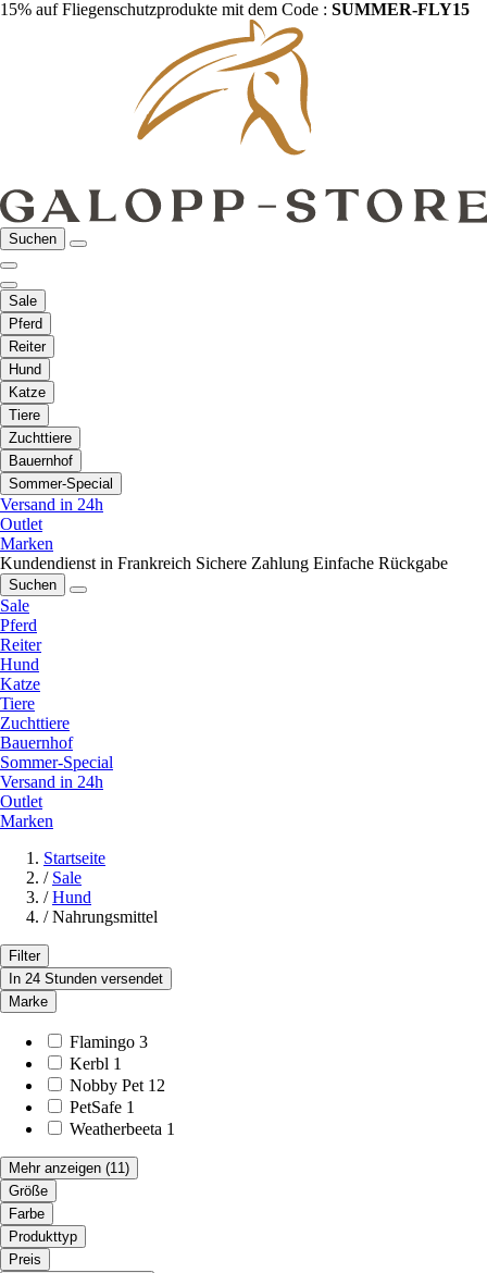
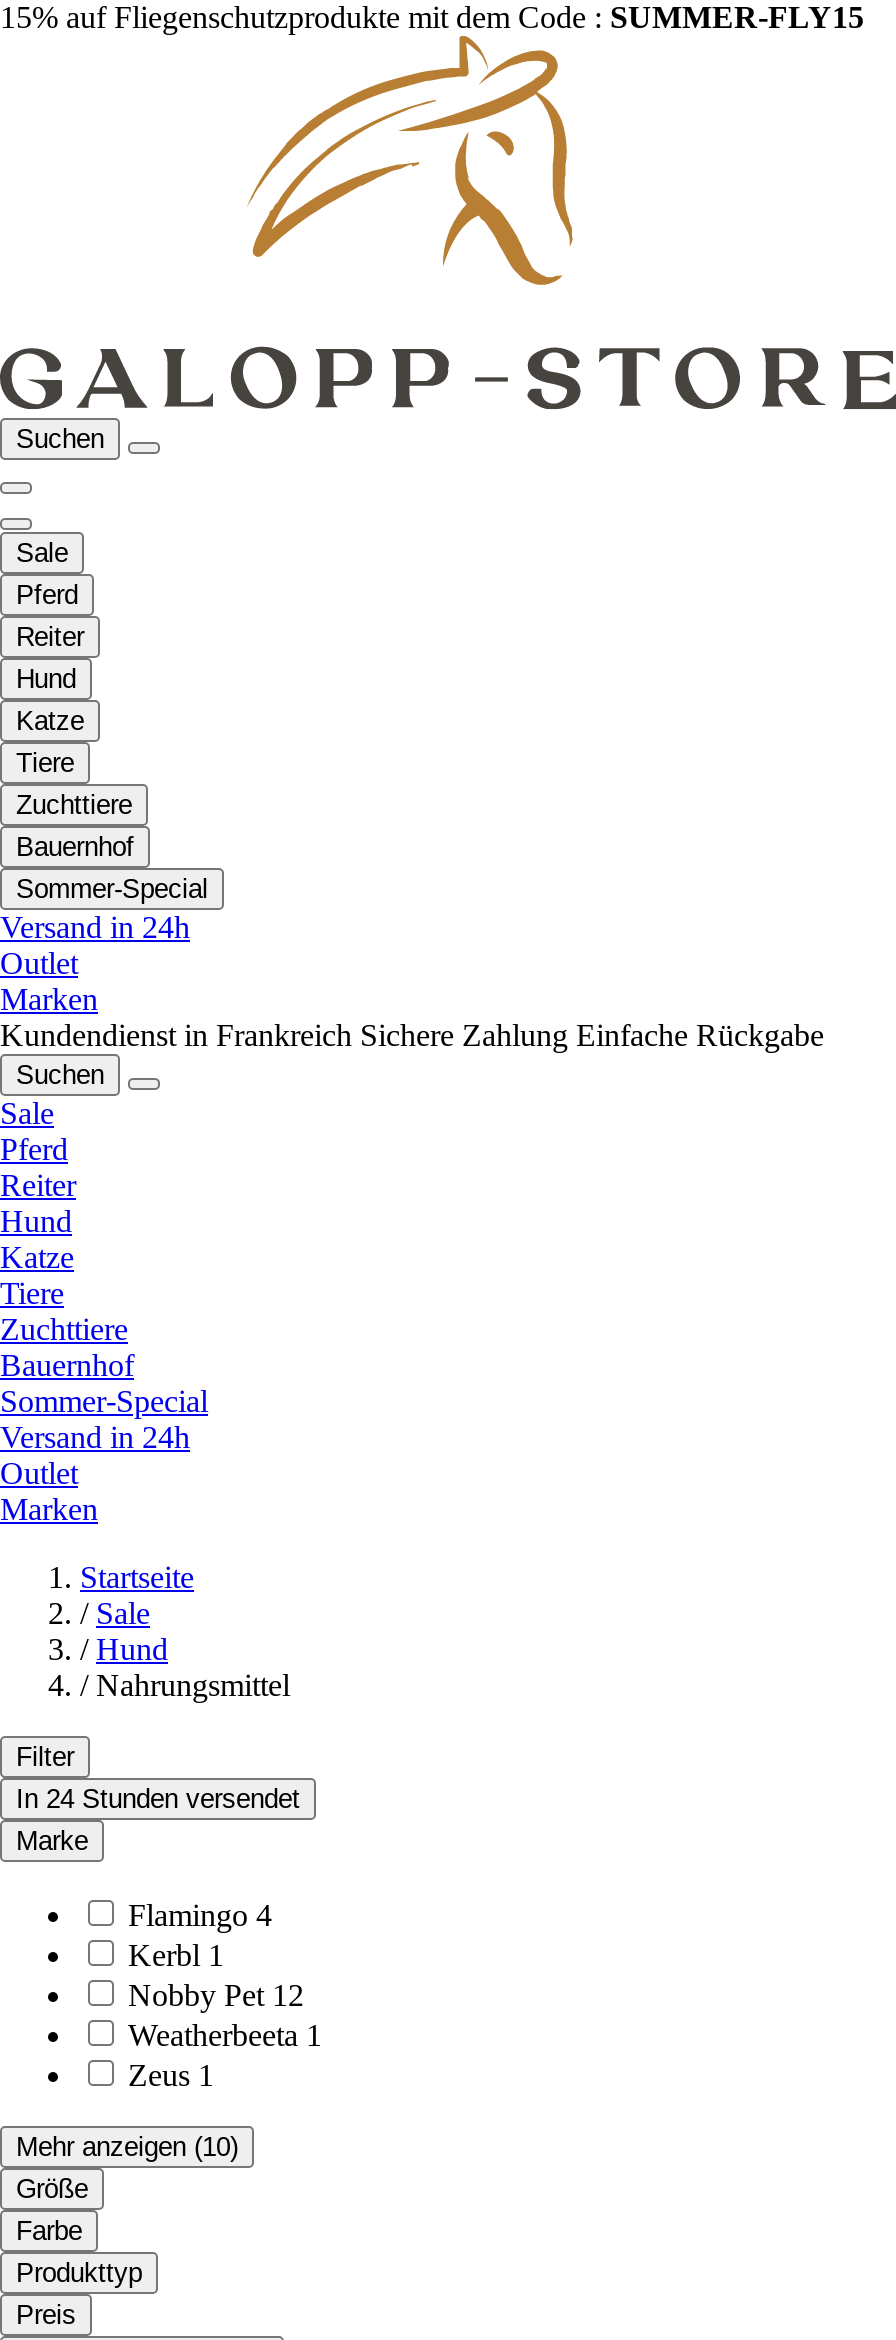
[70,1033,148,1051] Flamingo 3 -> [128,1899,272,1933] Flamingo 4
[70,1098,135,1117] PetSafe 1 -> none
moved [70,1120,175,1138] -> [128,2019,322,2053]: Weatherbeeta 1
[9,1160,129,1176] Mehr anzeigen (11) -> [16,2059,238,2163] Zeus 1 | Mehr anzeigen (10)

